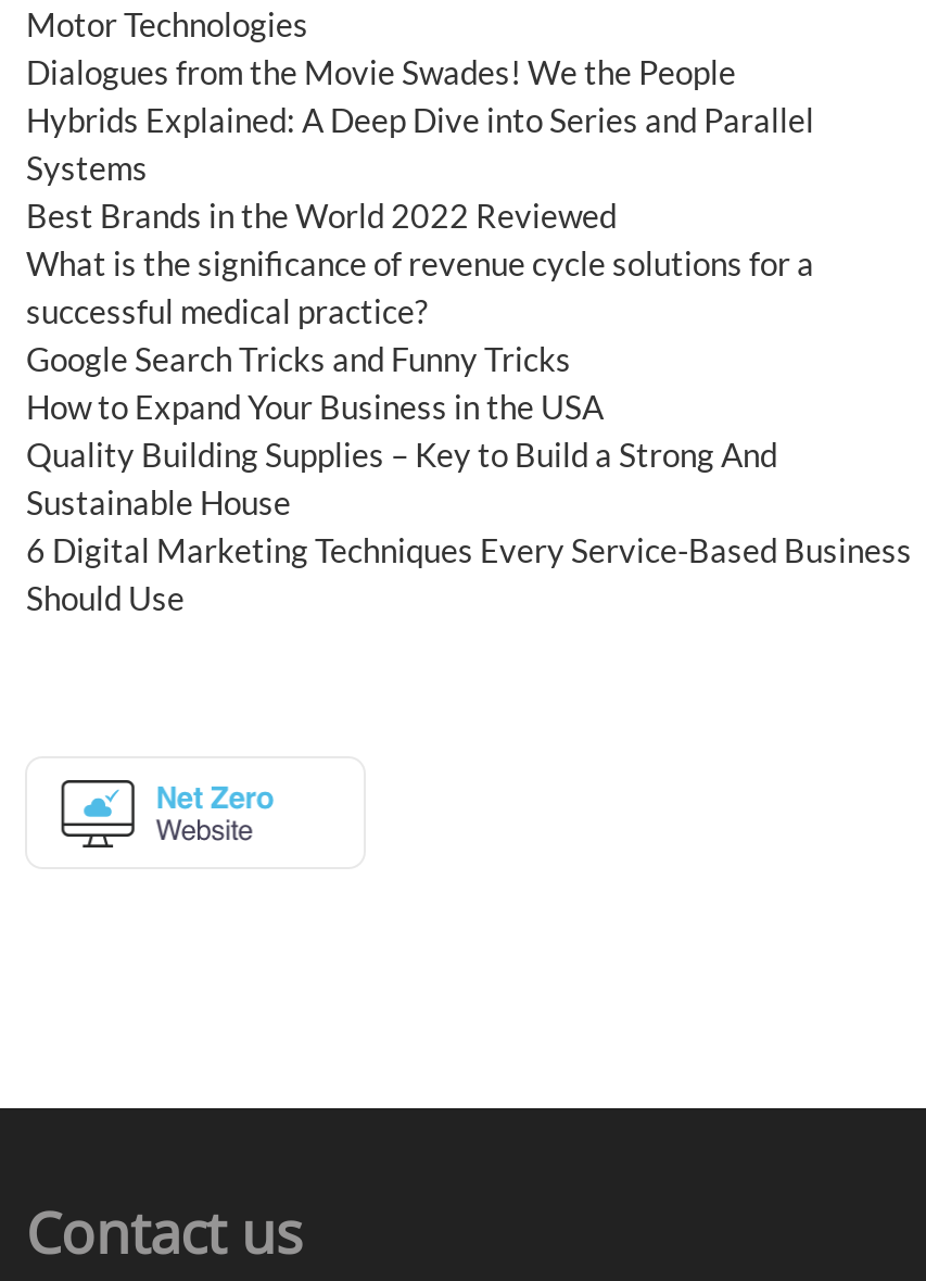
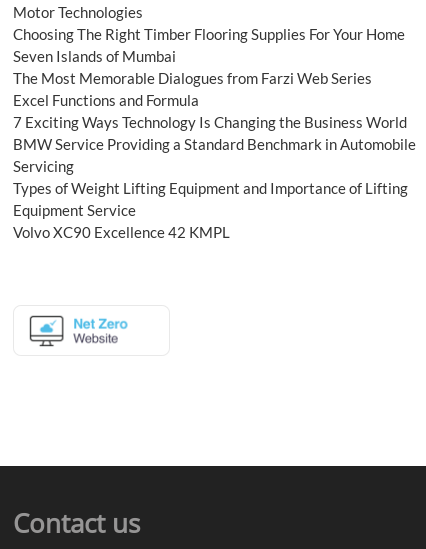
[26,53,912,618] Dialogues from the Movie Swades! We the People | Hybrids Explained: A Deep Dive into Series and Parallel | Systems | Best Brands in the World 2022 Reviewed | What is the significance of revenue cycle solutions for a | successful medical practice? | Google Search Tricks and Funny Tricks | How to Expand Your Business in the USA | Quality Building Supplies – Key to Build a Strong And | Sustainable House | 6 Digital Marketing Techniques Every Service-Based Business | Should Use -> [13,24,416,240] Choosing The Right Timber Flooring Supplies For Your Home | Seven Islands of Mumbai | The Most Memorable Dialogues from Farzi Web Series | Excel Functions and Formula | 7 Exciting Ways Technology Is Changing the Business World | BMW Service Providing a Standard Benchmark in Automobile | Servicing | Types of Weight Lifting Equipment and Importance of Lifting | Equipment Service | Volvo XC90 Excellence 42 KMPL

